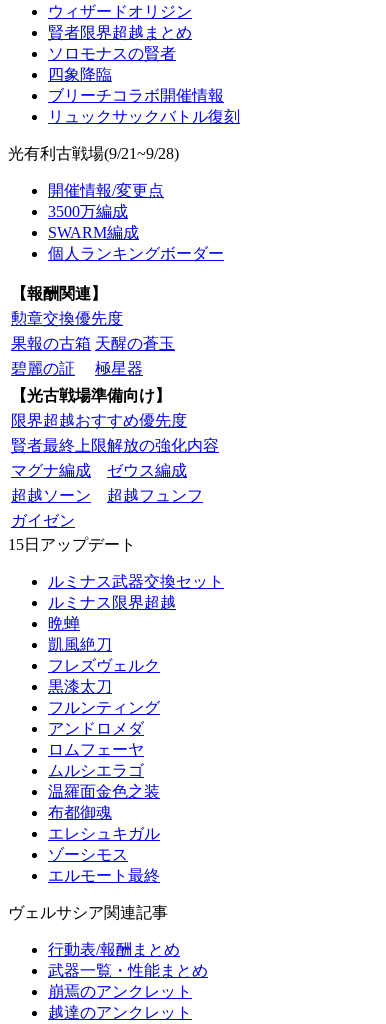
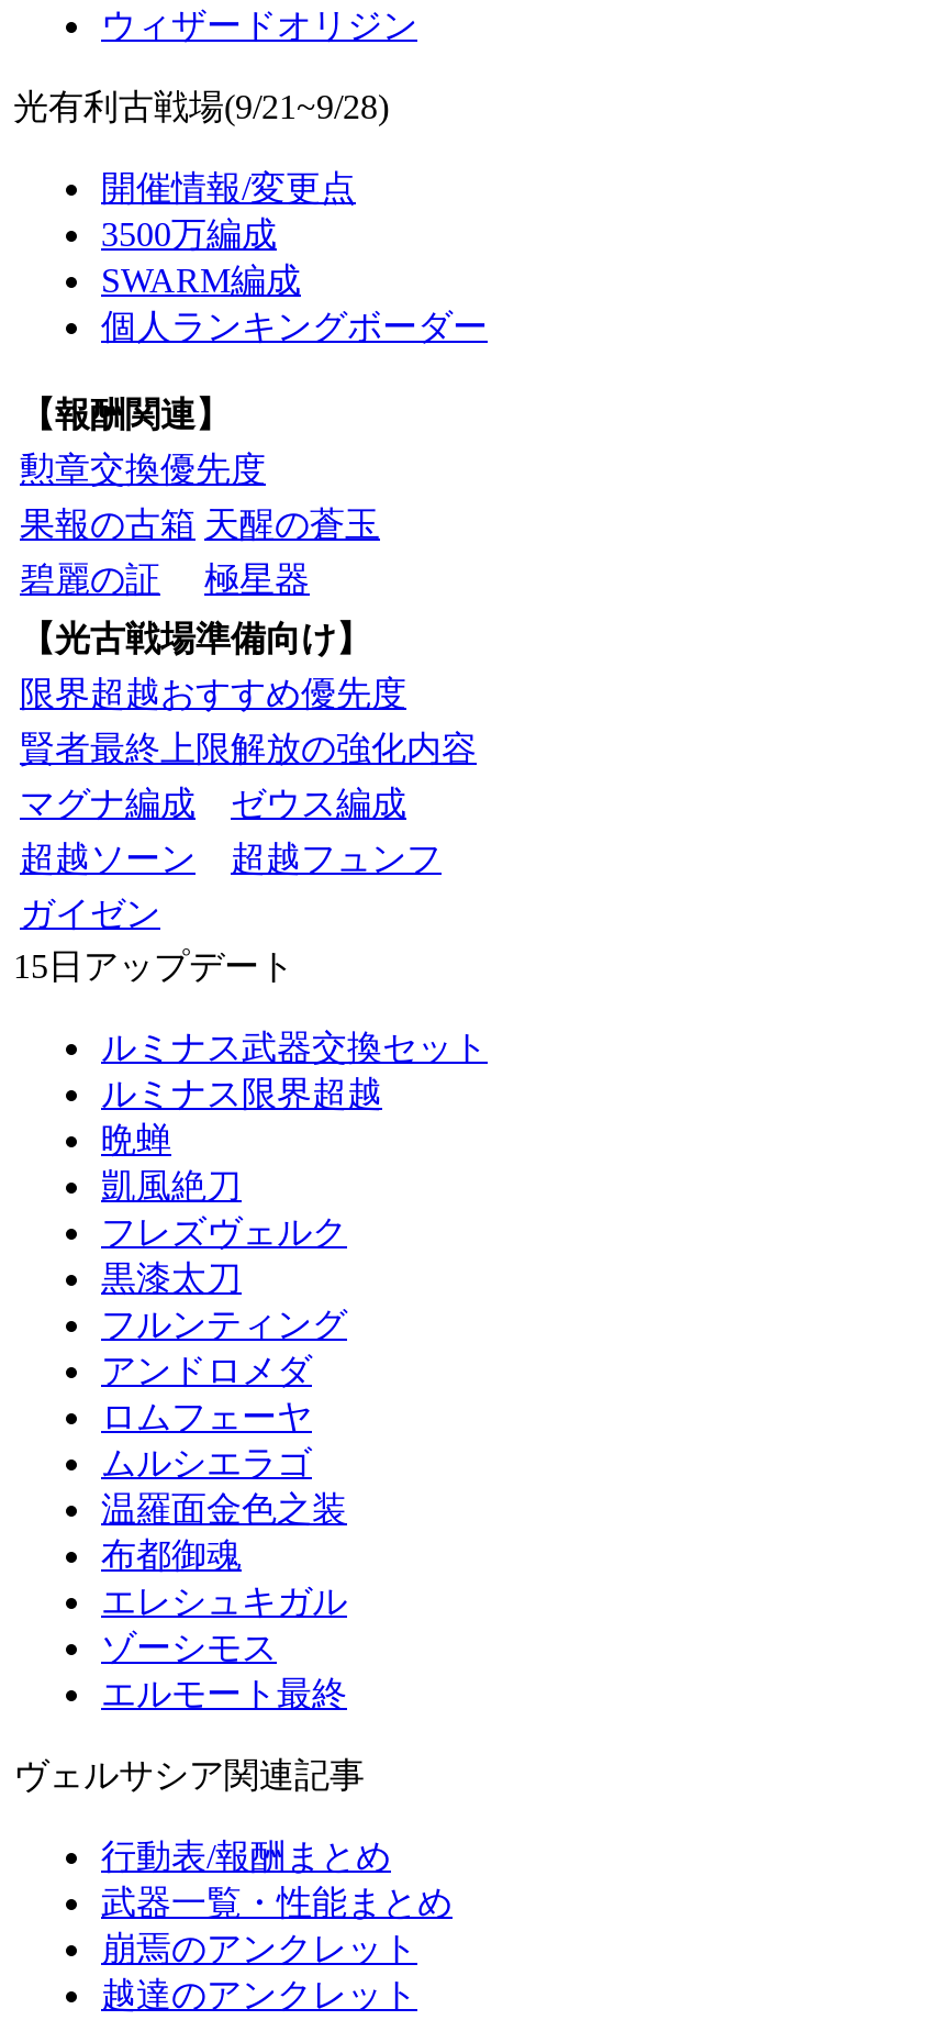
[48,24,240,125] 賢者限界超越まとめ | ソロモナスの賢者 | 四象降臨 | ブリーチコラボ開催情報 | リュックサックバトル復刻 -> none

